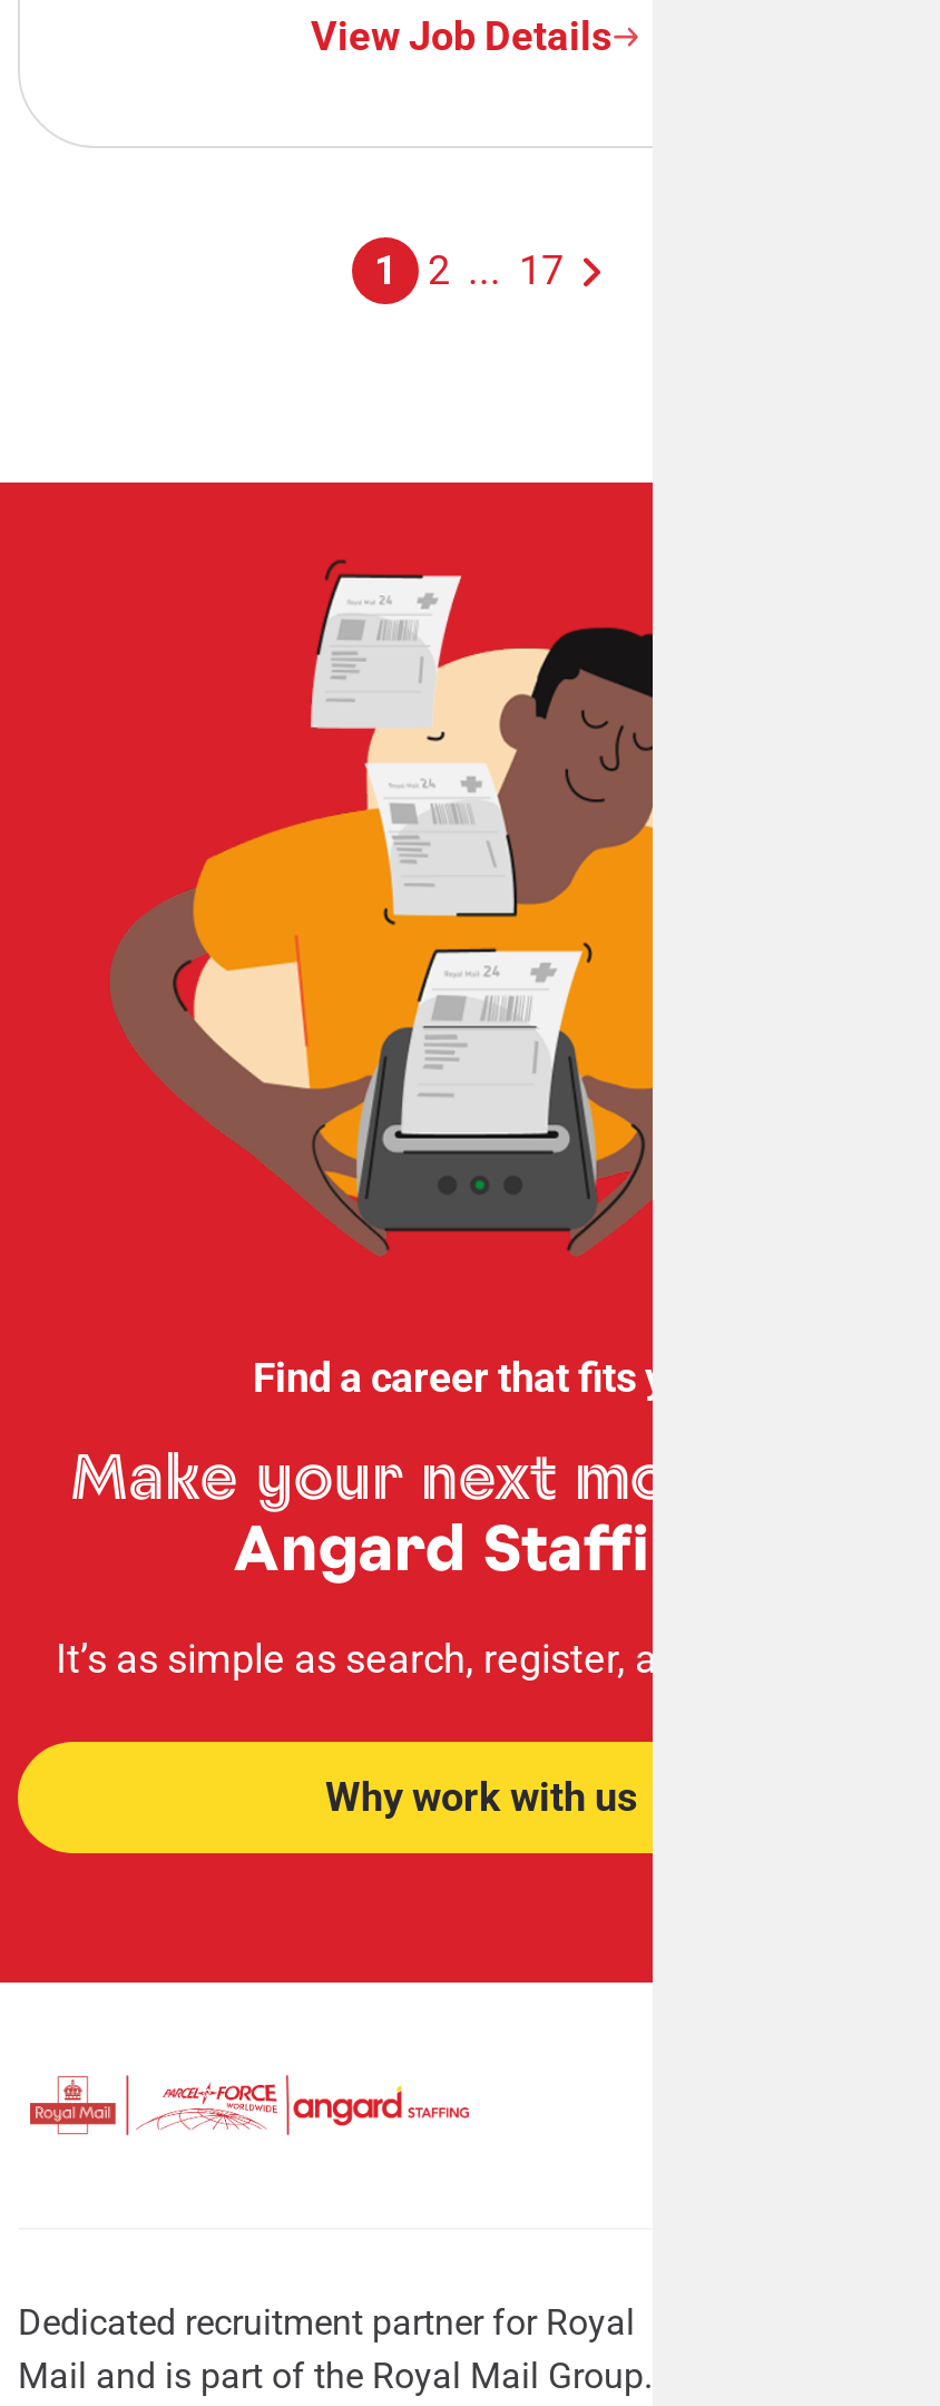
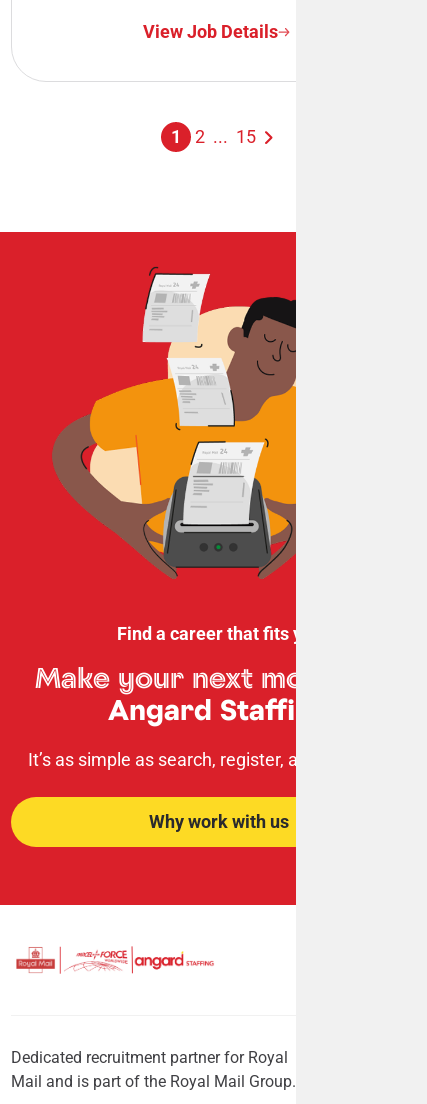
[374,246,564,293] 1 2 ... 17 -> [171,126,256,147] 1 2 ... 15

